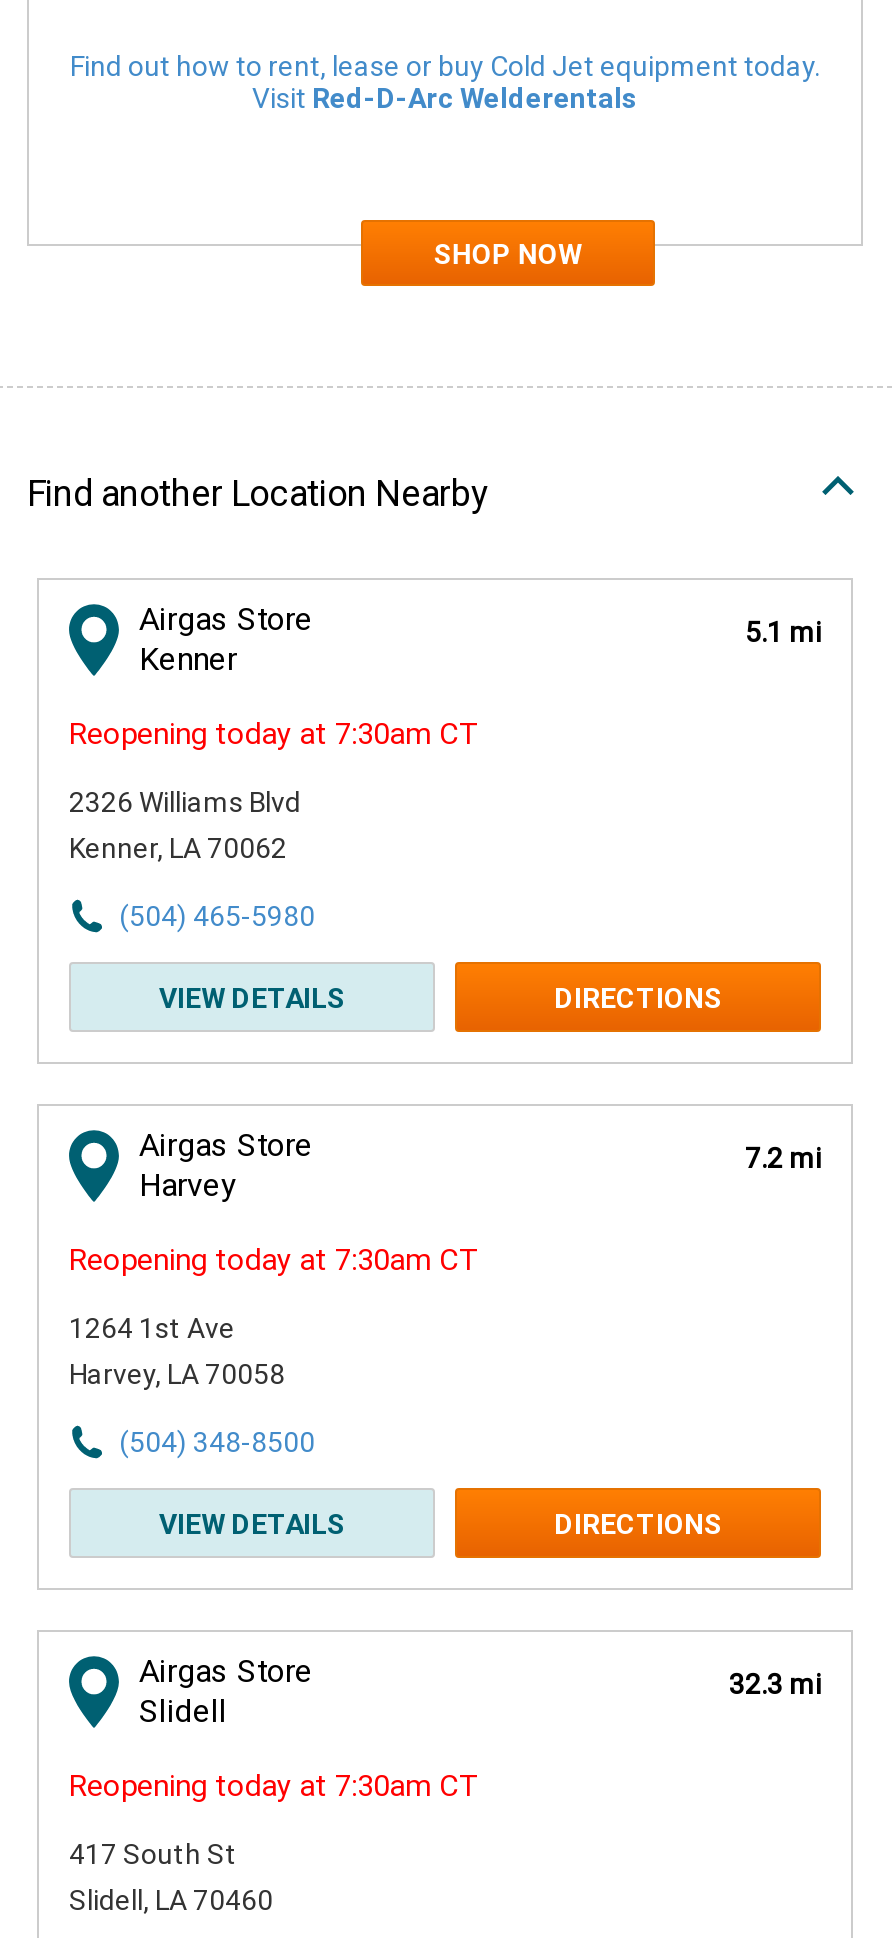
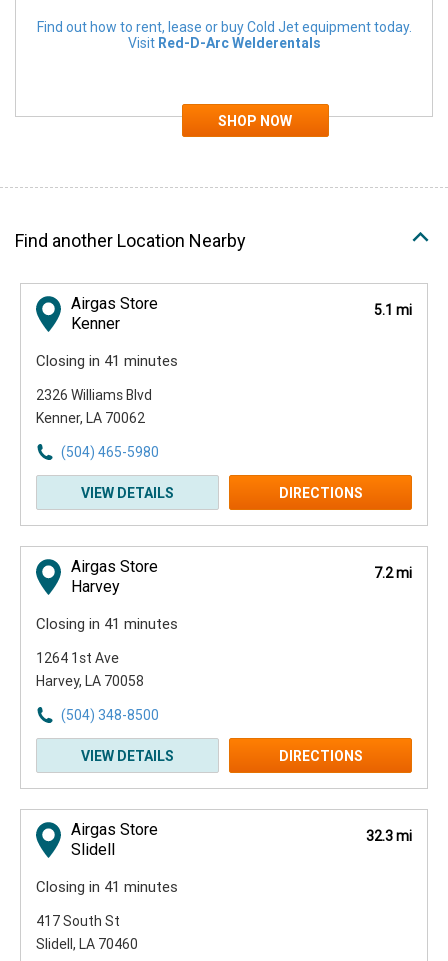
[69,716,479,752] Reopening today at 7:30am CT -> [36,352,178,370] Closing in 41 minutes
[69,1242,479,1278] Reopening today at 7:30am CT -> [36,615,178,633] Closing in 41 minutes
[69,1768,479,1804] Reopening today at 7:30am CT -> [36,878,178,896] Closing in 41 minutes

